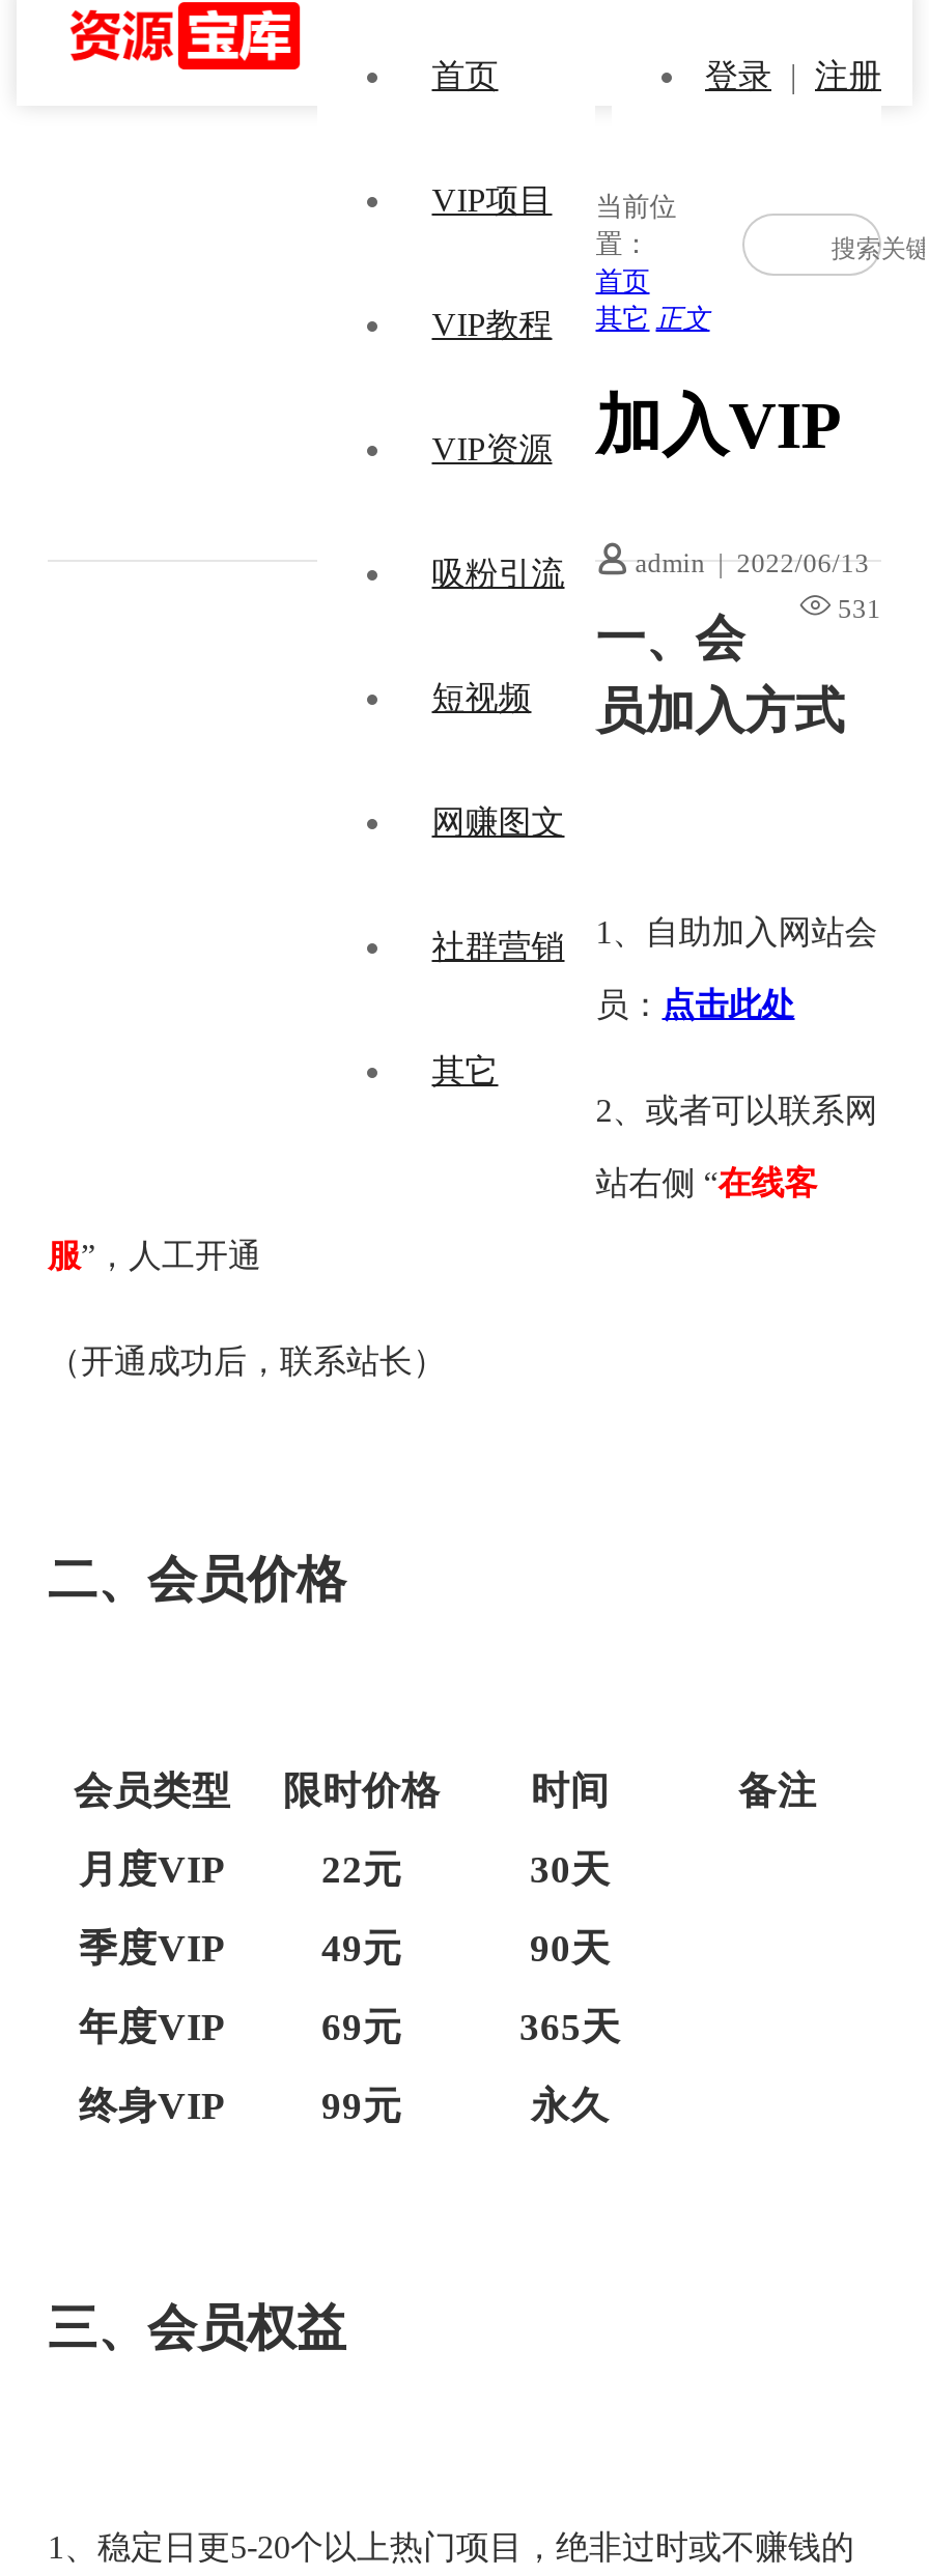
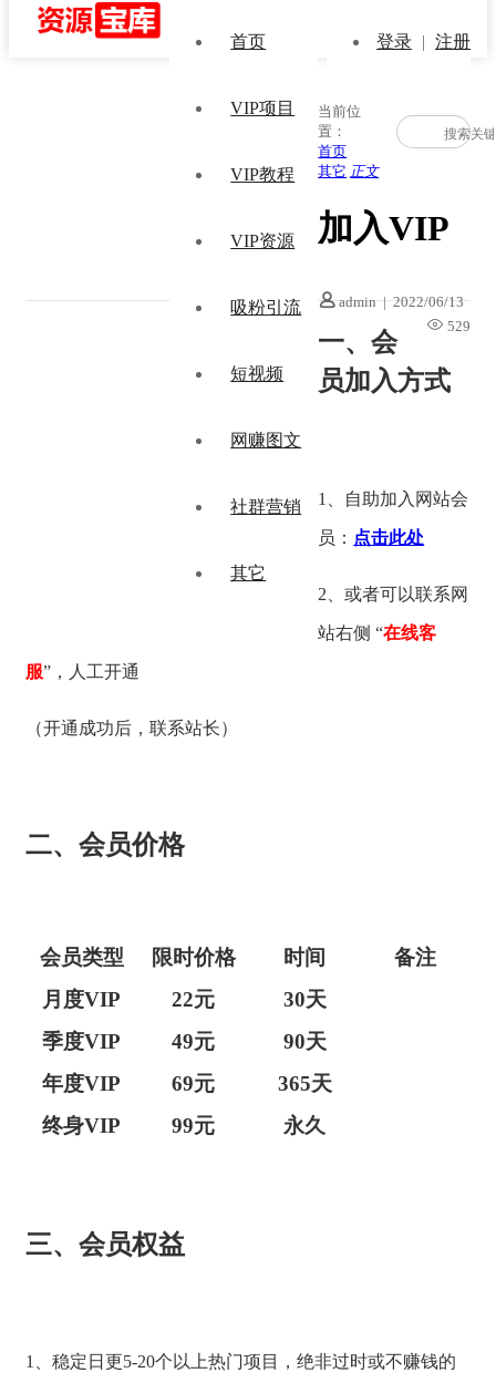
[832,593,881,624] 531 -> [444,318,471,334] 529

